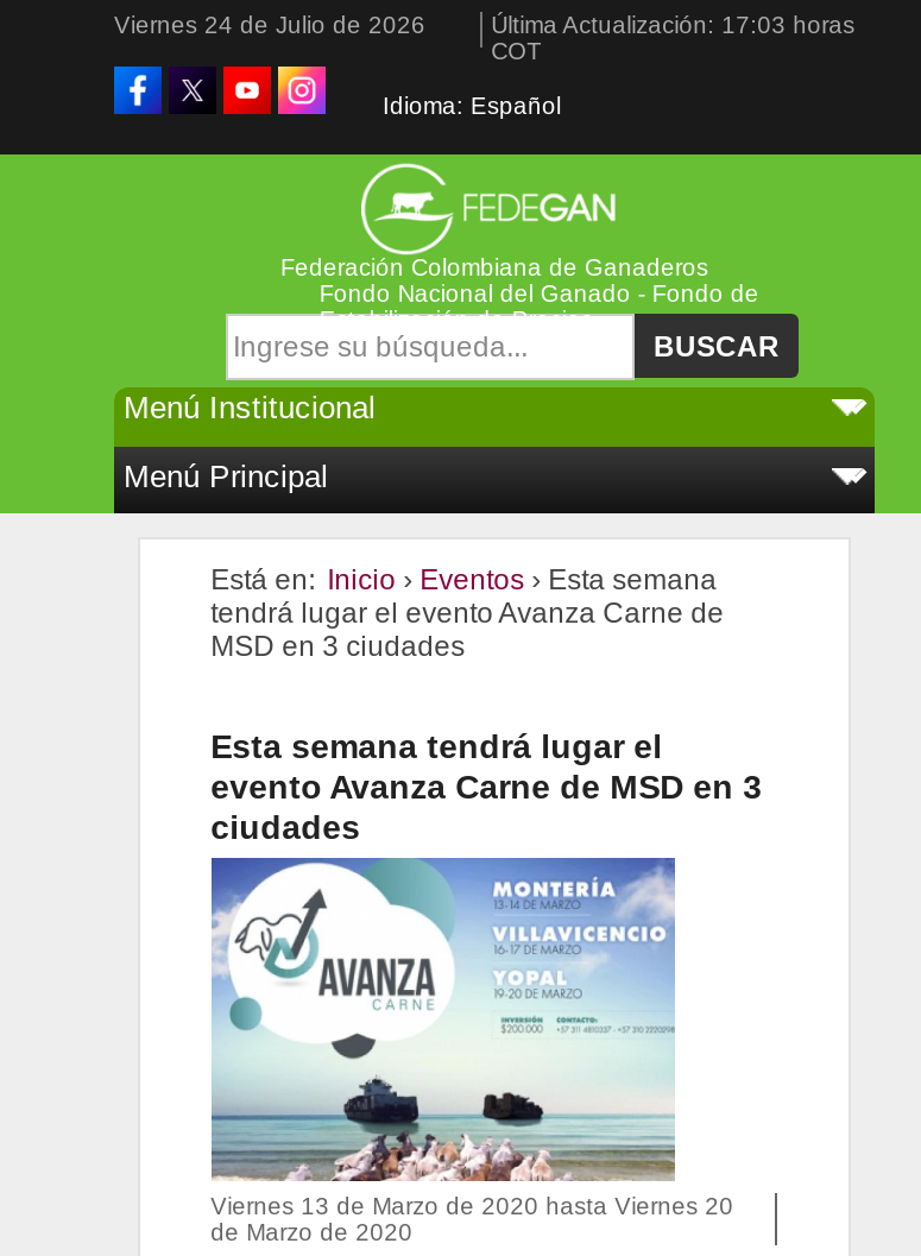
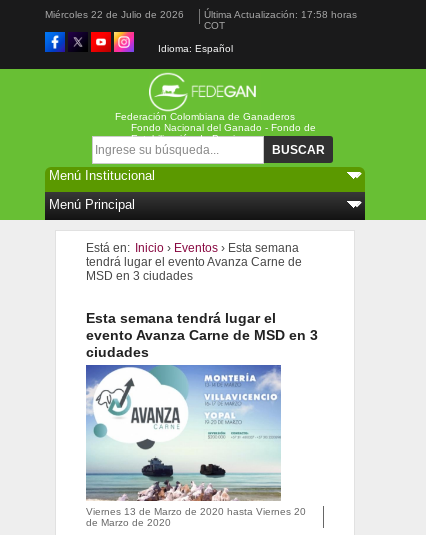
[114,12,425,38] Viernes 24 de Julio de 2026 -> [45,9,184,20] Miércoles 22 de Julio de 2026
[491,12,855,38] Última Actualización: 17:03 horas -> [204,9,357,20] Última Actualización: 17:58 horas

